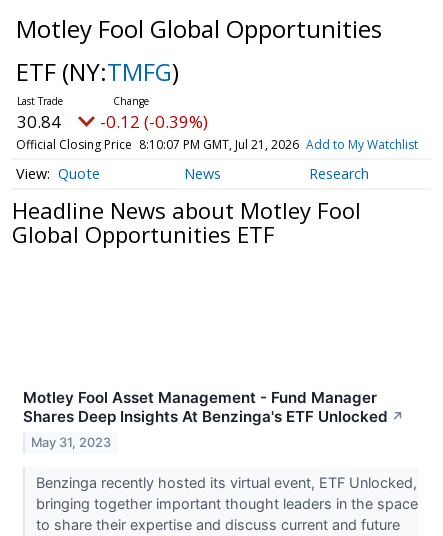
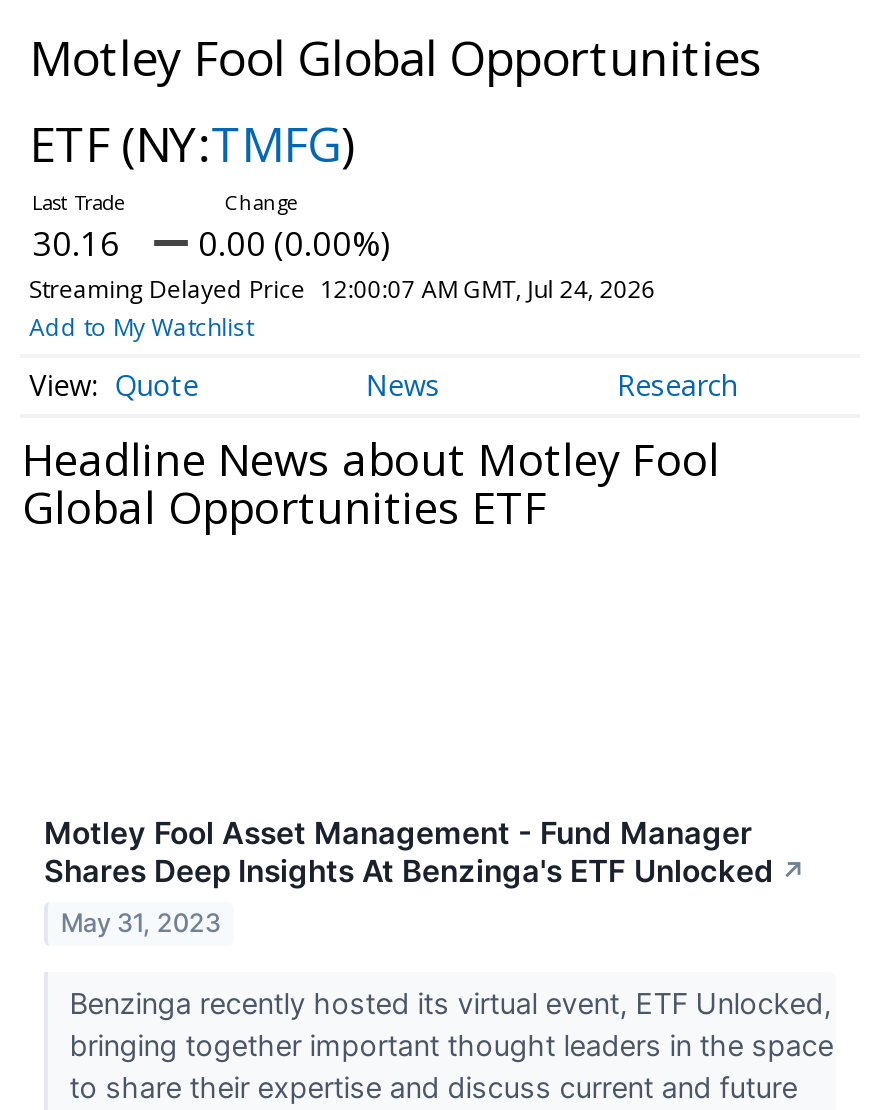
[16,110,418,153] 30.84 | -0.12 (-0.39%) | Official Closing Price 8:10:07 PM GMT, Jul 21, 2026 Add to My Watchlist -> [29,220,656,344] 30.16 | 0.00 (0.00%) | Streaming Delayed Price 12:00:07 AM GMT, Jul 24, 2026 | Add to My Watchlist

